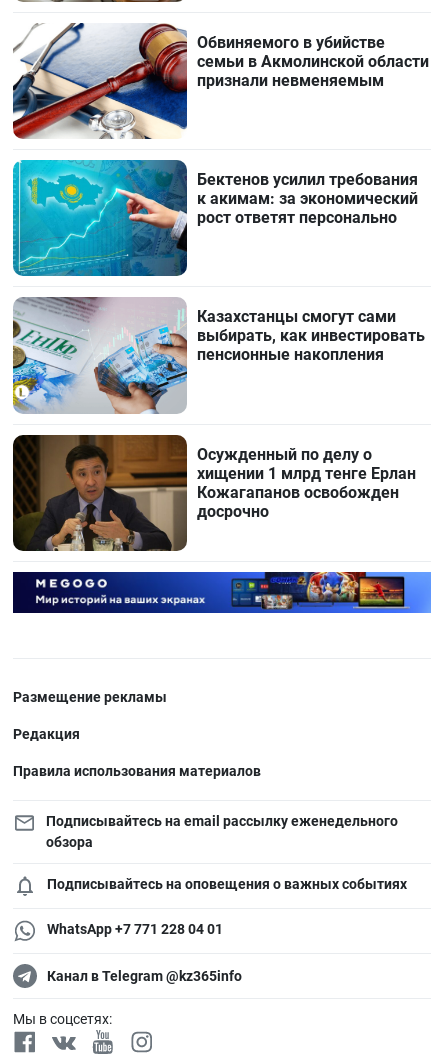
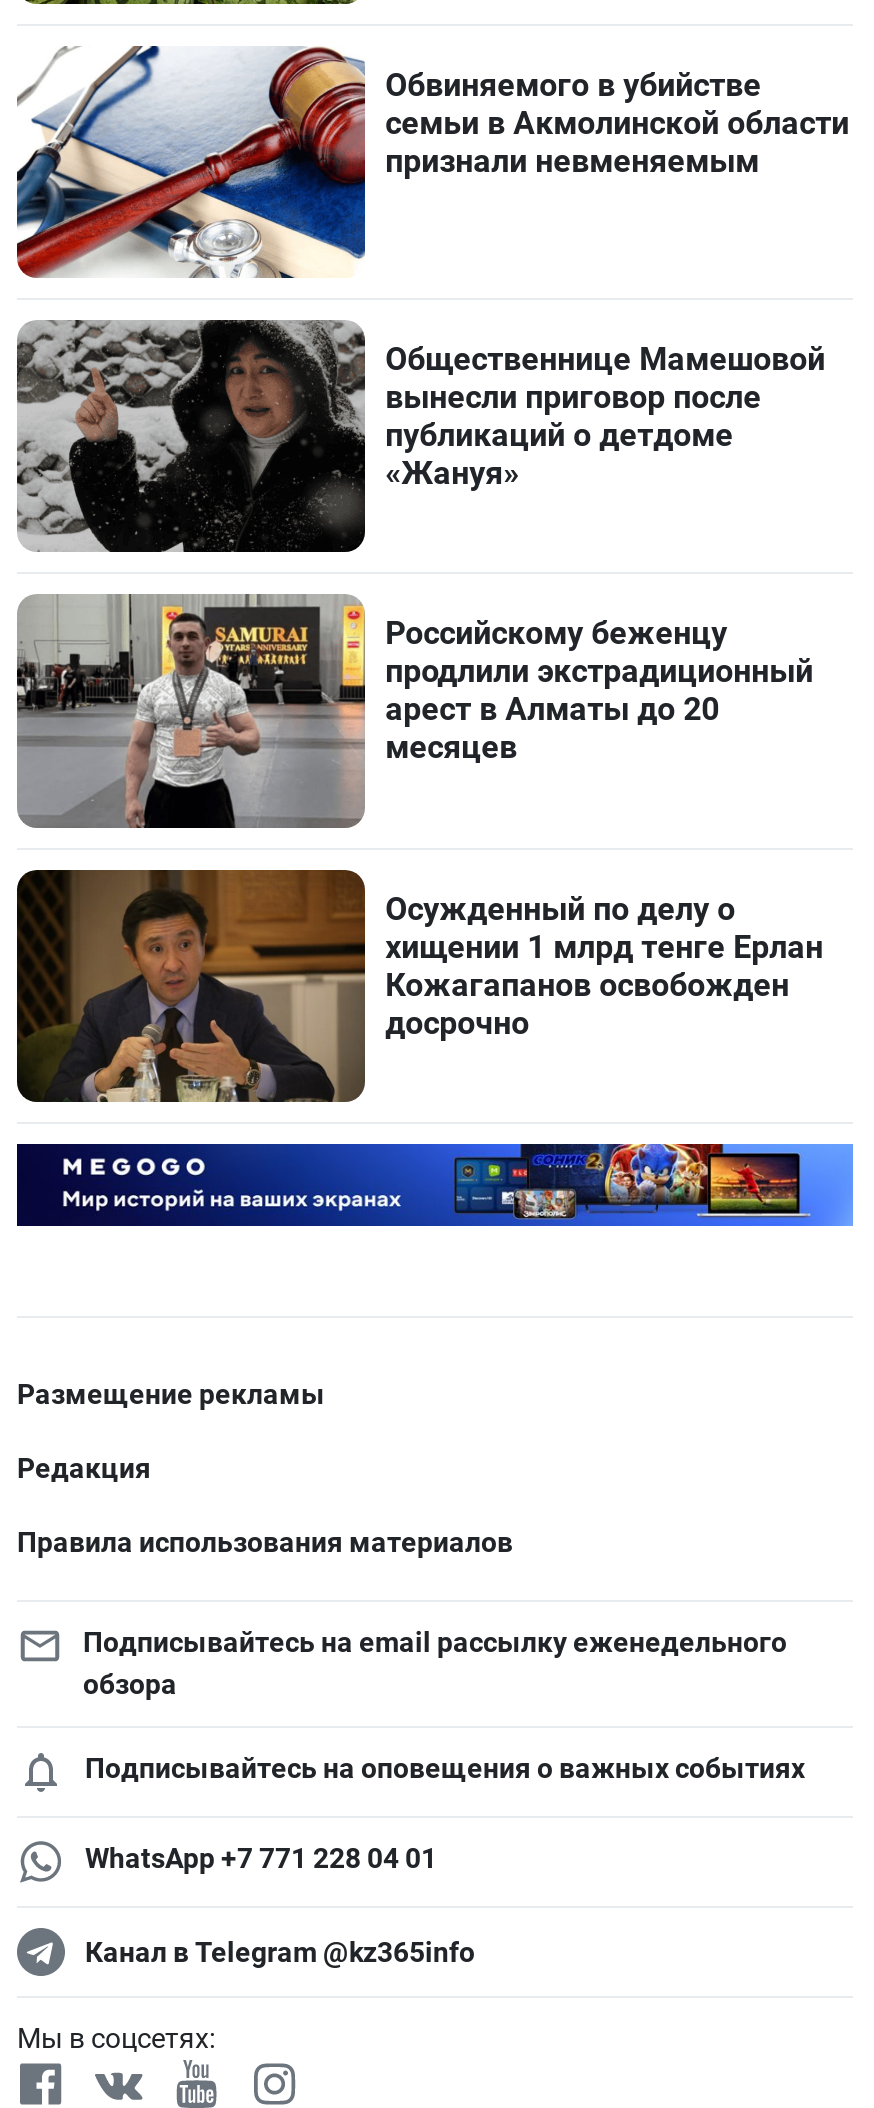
[12,159,418,277] [image] | Бектенов усилил требования | к акимам: за экономический | рост ответят персонально -> [15,318,825,554] [image] | Общественнице Мамешовой | вынесли приговор после | публикаций о детдоме | «Жануя»
[12,297,425,414] [image] | Казахстанцы смогут сами | выбирать, как инвестировать | пенсионные накопления -> [15,594,813,830] [image] | Российскому беженцу | продлили экстрадиционный | арест в Алматы до 20 | месяцев

